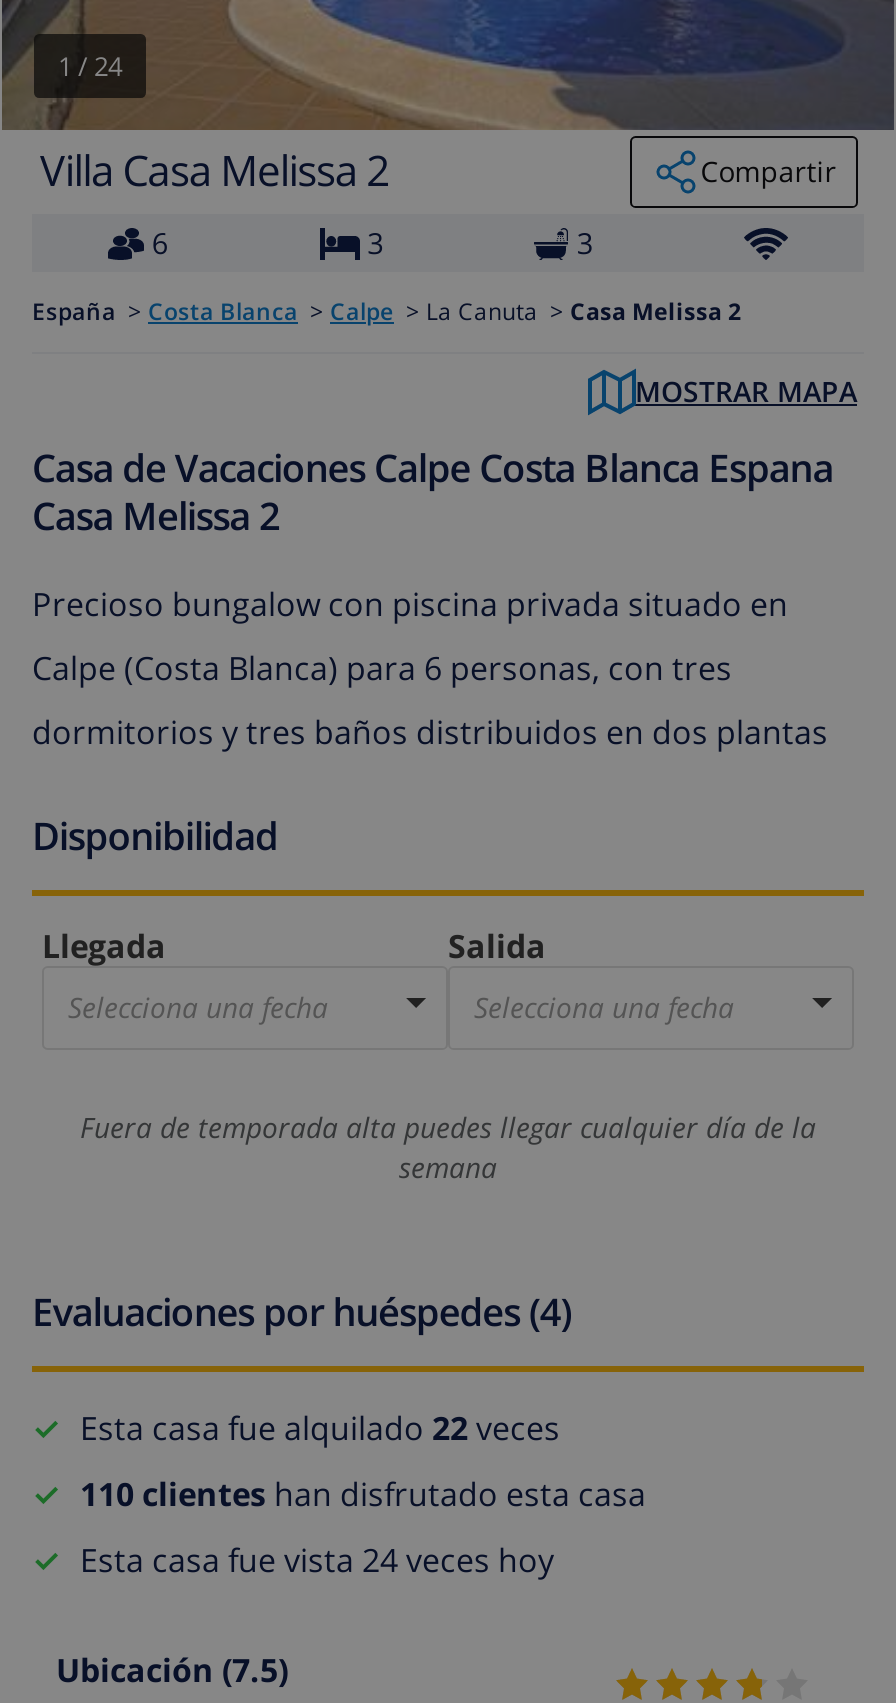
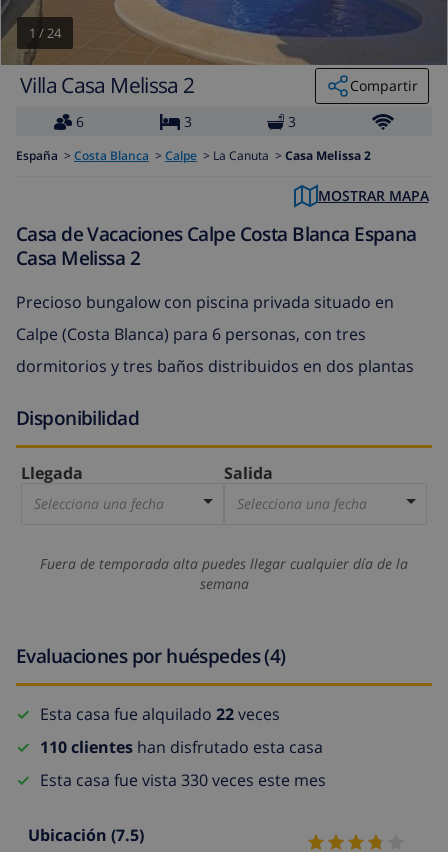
[80,1539,554,1583] Esta casa fue vista 24 veces hoy -> [40,769,326,791] Esta casa fue vista 330 veces este mes

